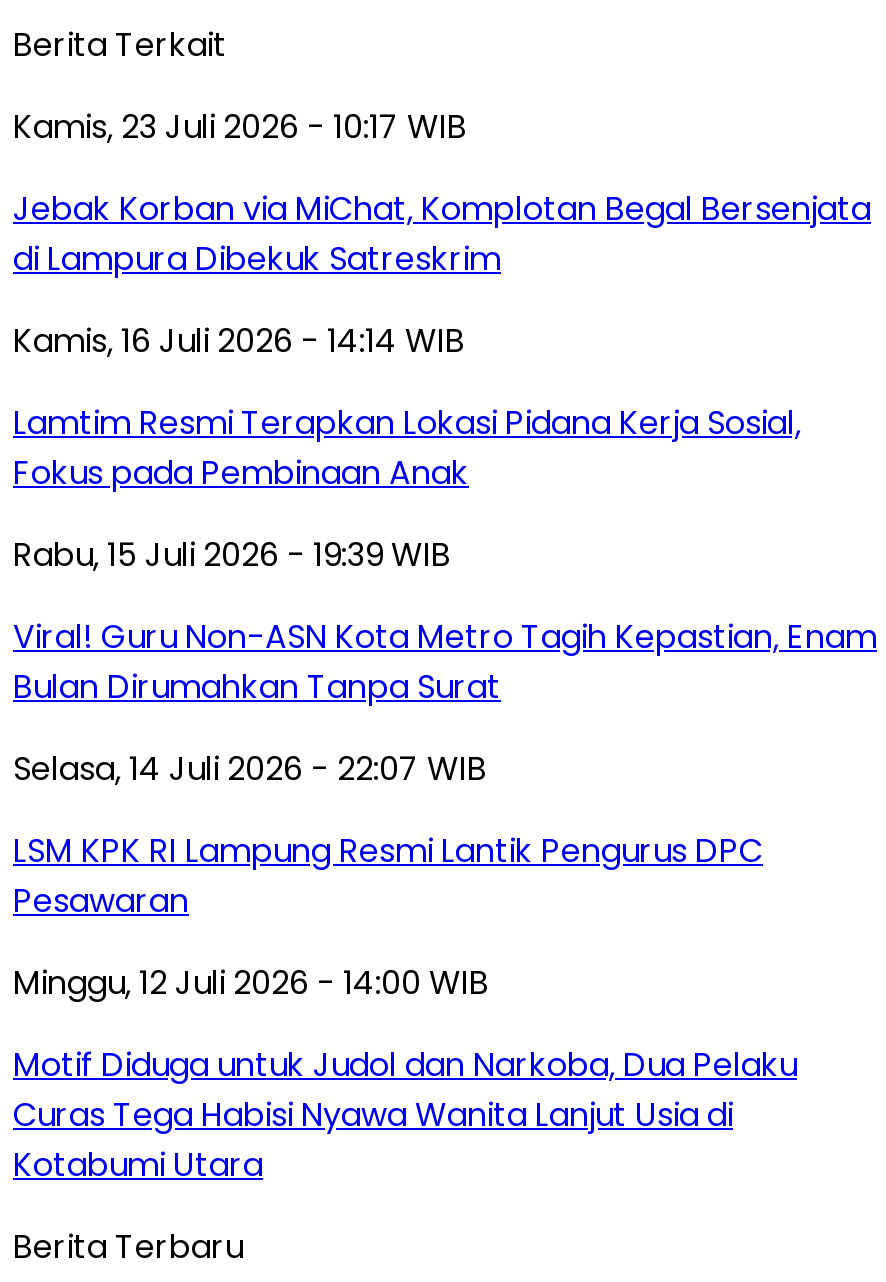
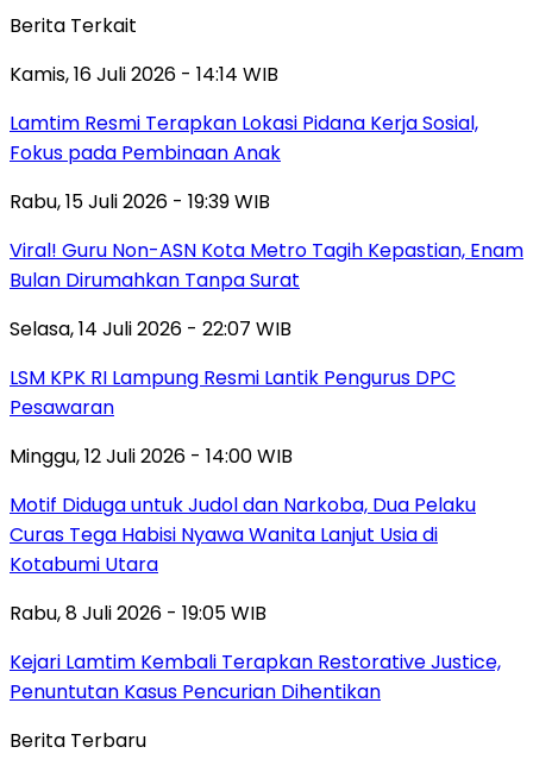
[13,104,871,282] Kamis, 23 Juli 2026 - 10:17 WIB | Jebak Korban via MiChat, Komplotan Begal Bersenjata | di Lampura Dibekuk Satreskrim -> none
moved [13,318,877,1188] -> [10,61,523,578]: Kamis, 16 Juli 2026 - 14:14 WIB | Lamtim Resmi Terapkan Lokasi Pidana Kerja Sosial, | Fokus pada Pembinaan Anak | ... | Curas Tega Habisi Nyawa Wanita Lanjut Usia di | Kotabumi Utara
none -> [10,599,501,705] Rabu, 8 Juli 2026 - 19:05 WIB | Kejari Lamtim Kembali Terapkan Restorative Justice, | Penuntutan Kasus Pencurian Dihentikan

